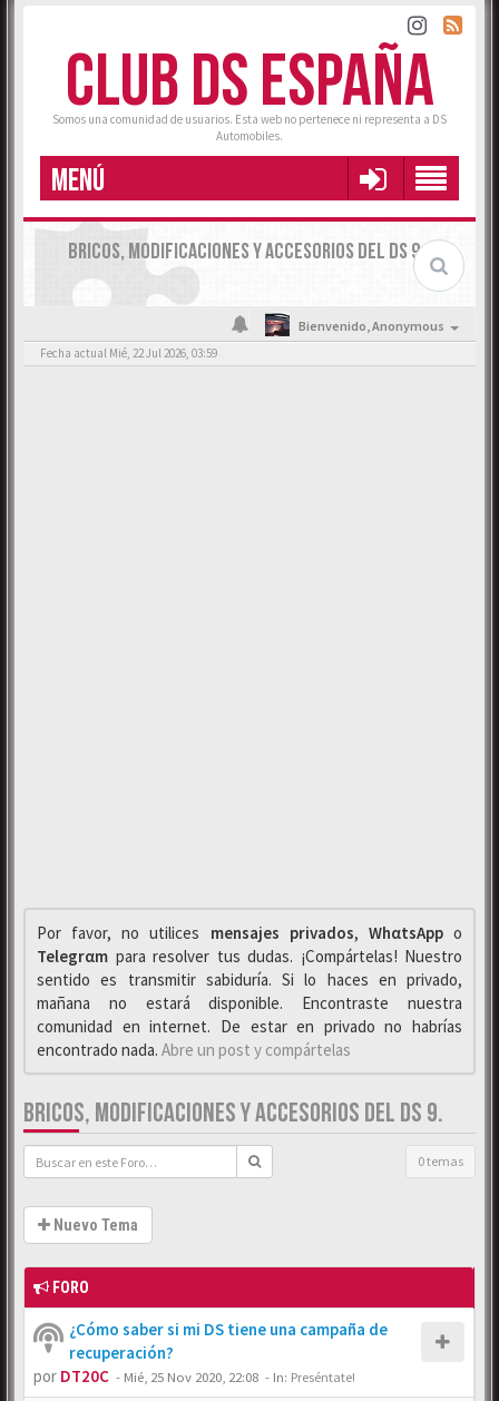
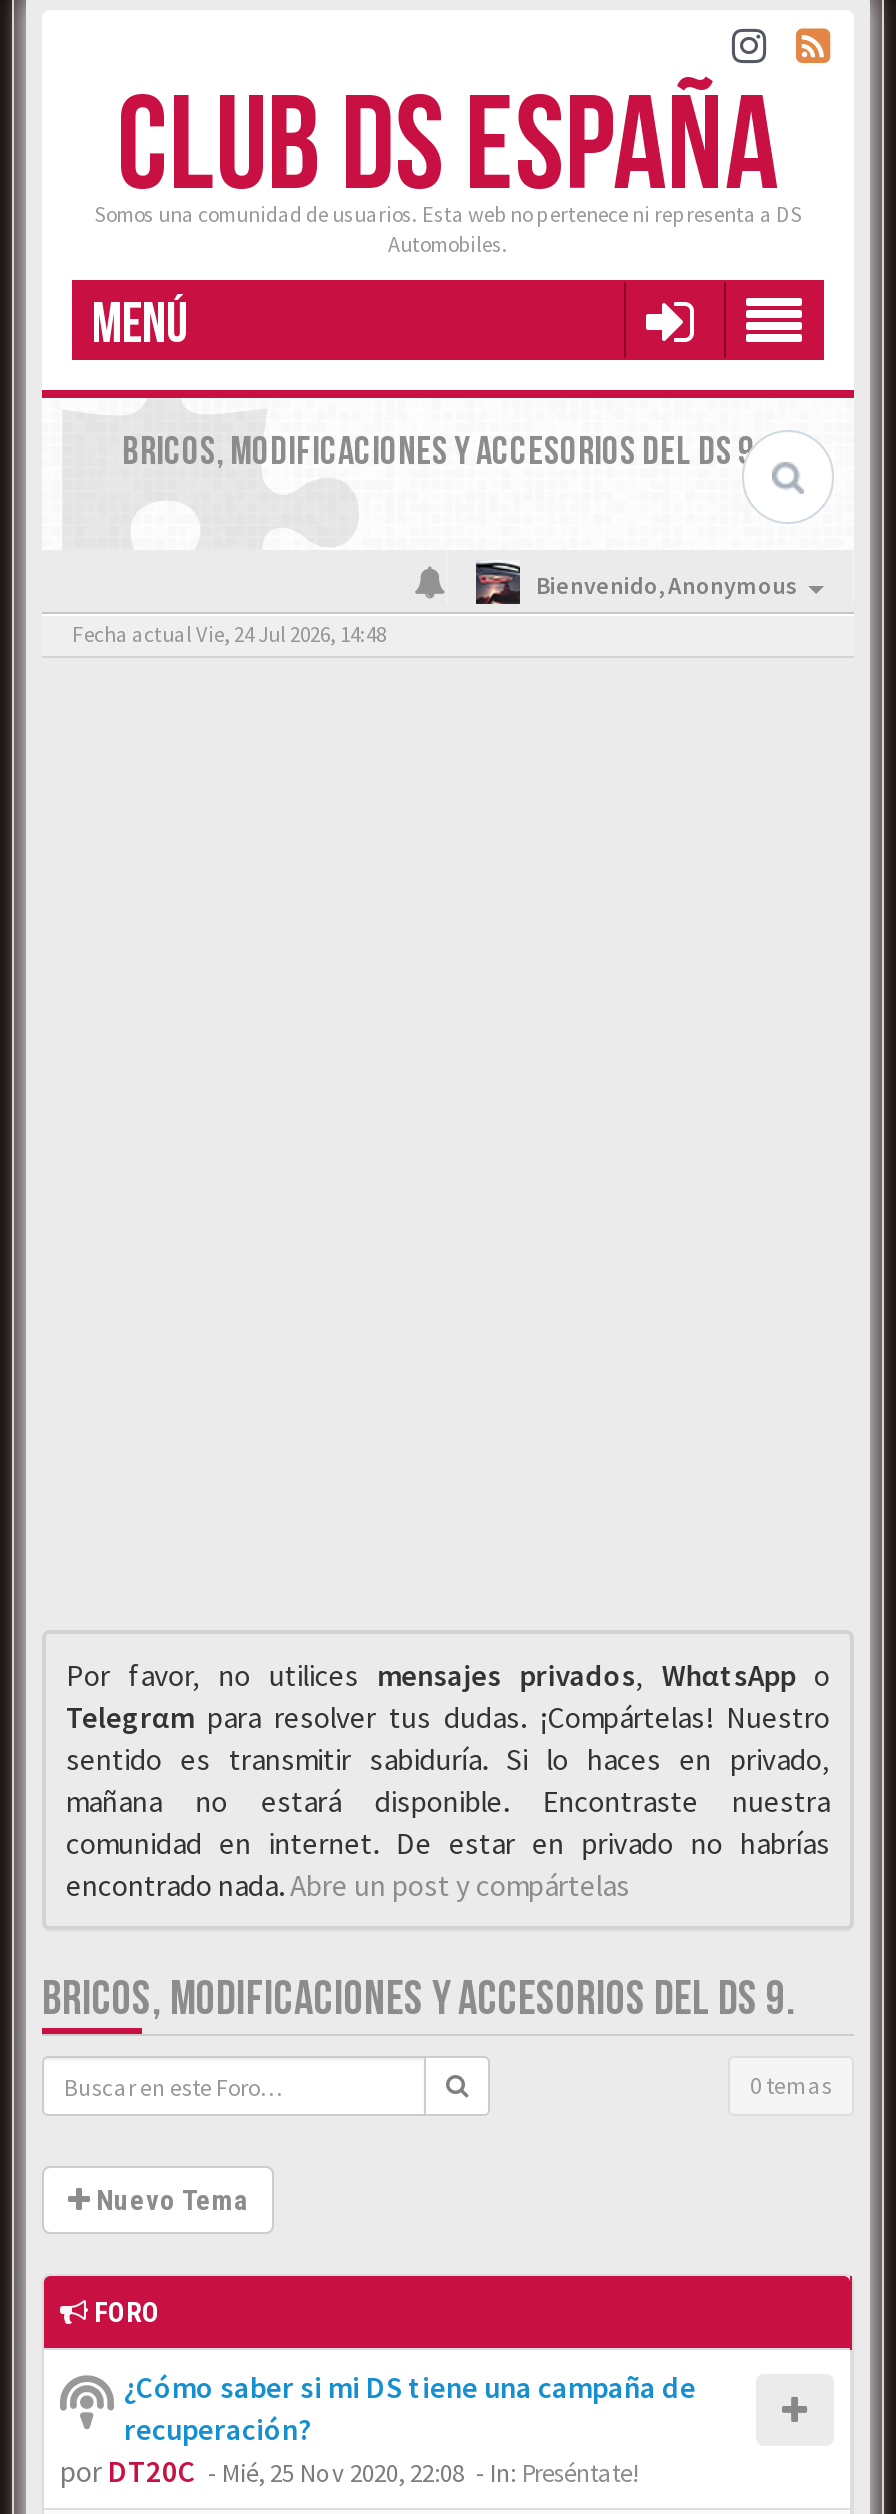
[40,345,217,361] Fecha actual Mié, 22 Jul 2026, 03:59 -> [72,620,386,648] Fecha actual Vie, 24 Jul 2026, 14:48

